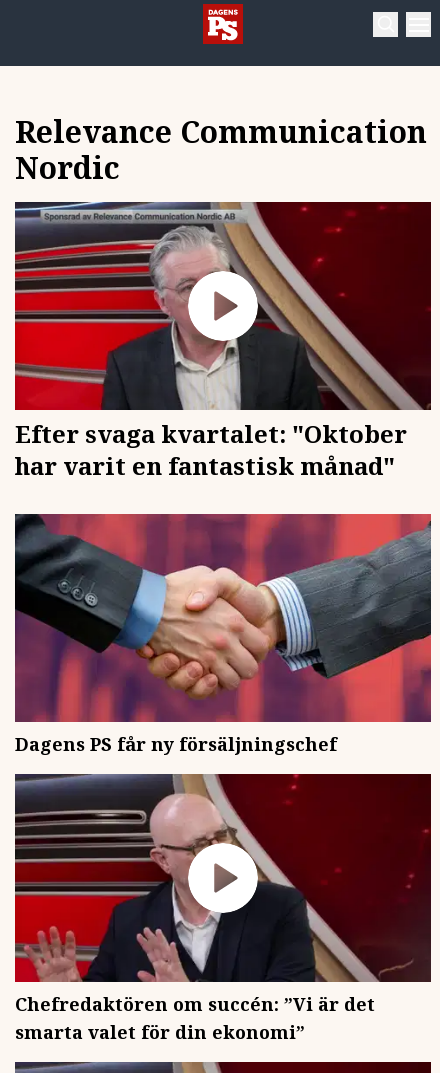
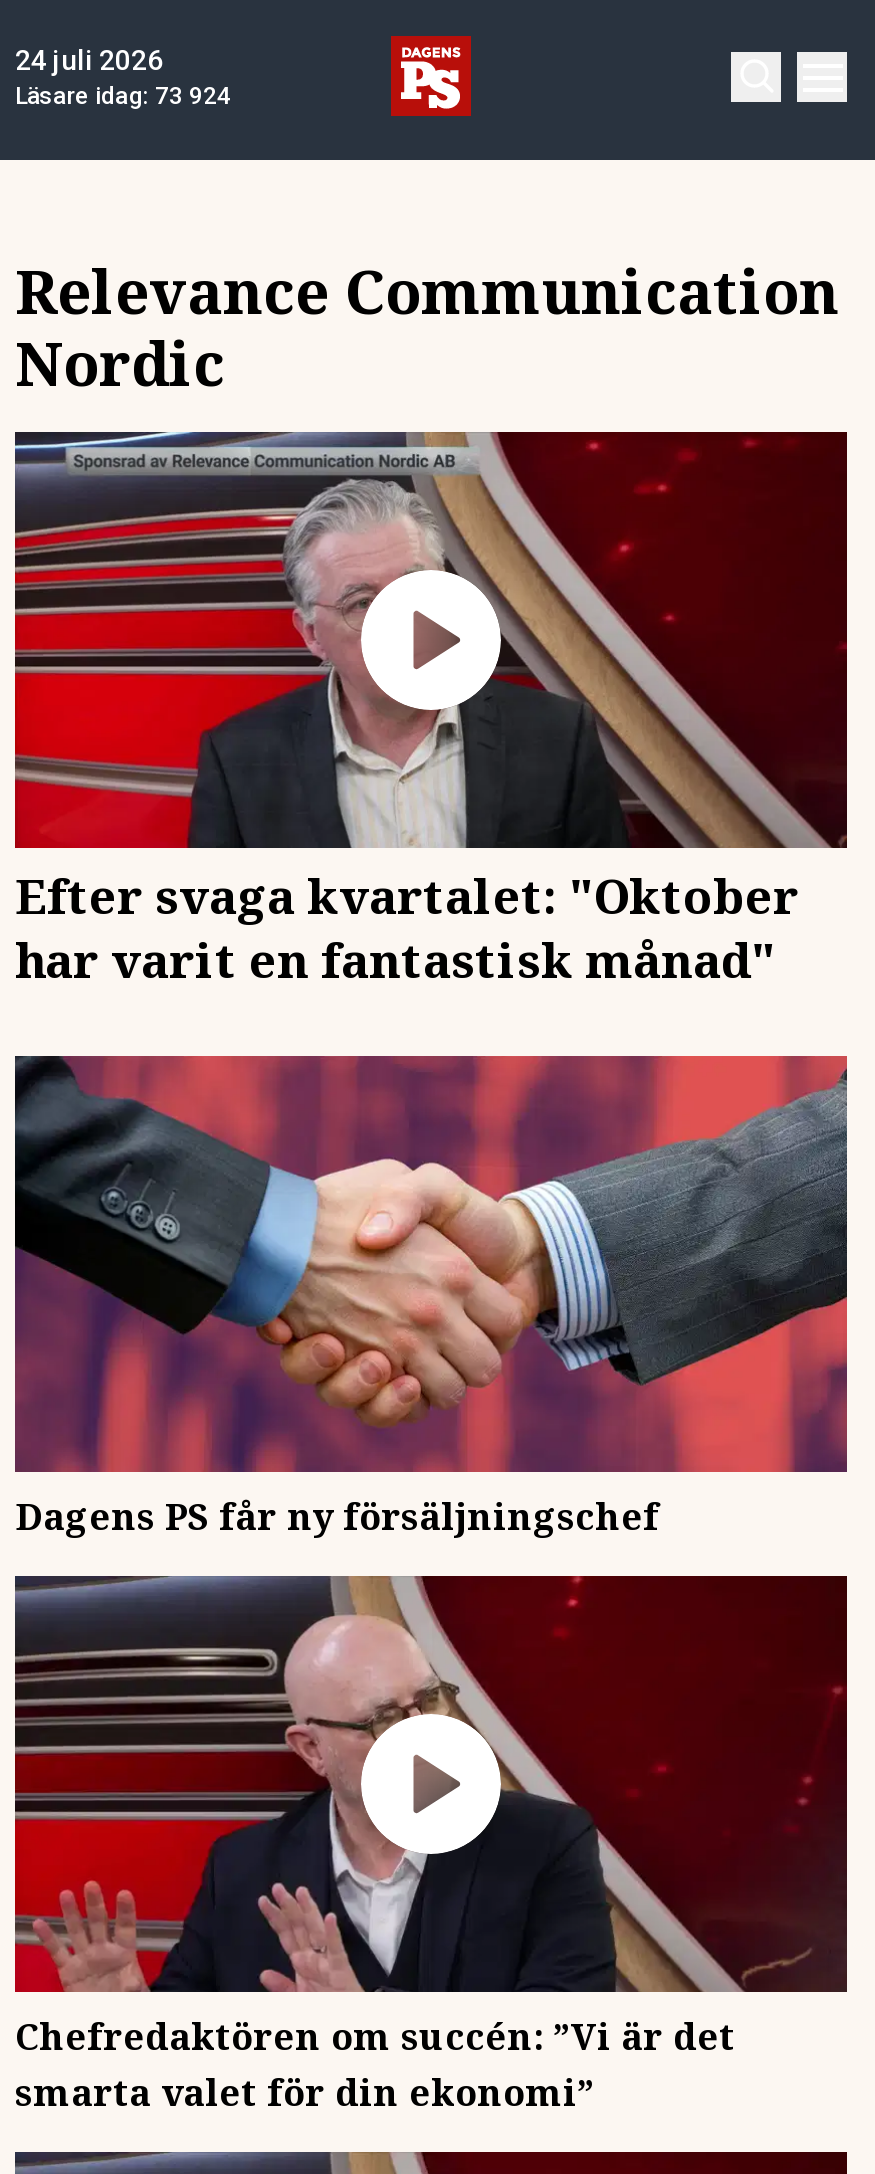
none -> [15,44,231,110] 24 juli 2026 | Läsare idag: 73 924

